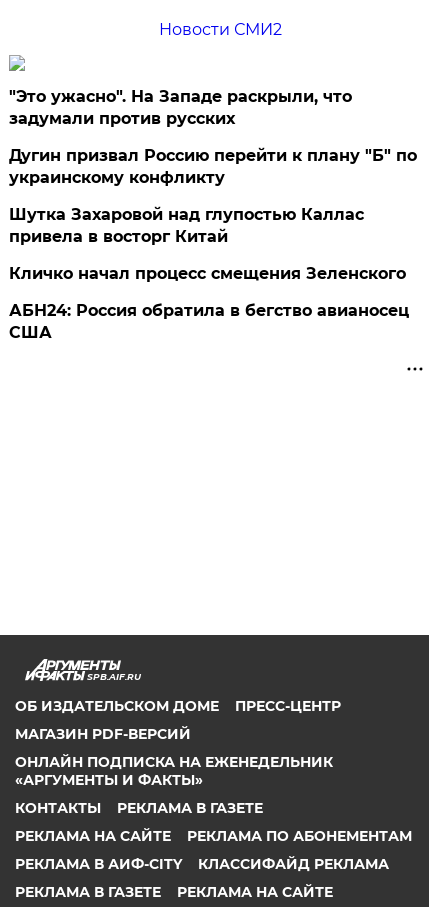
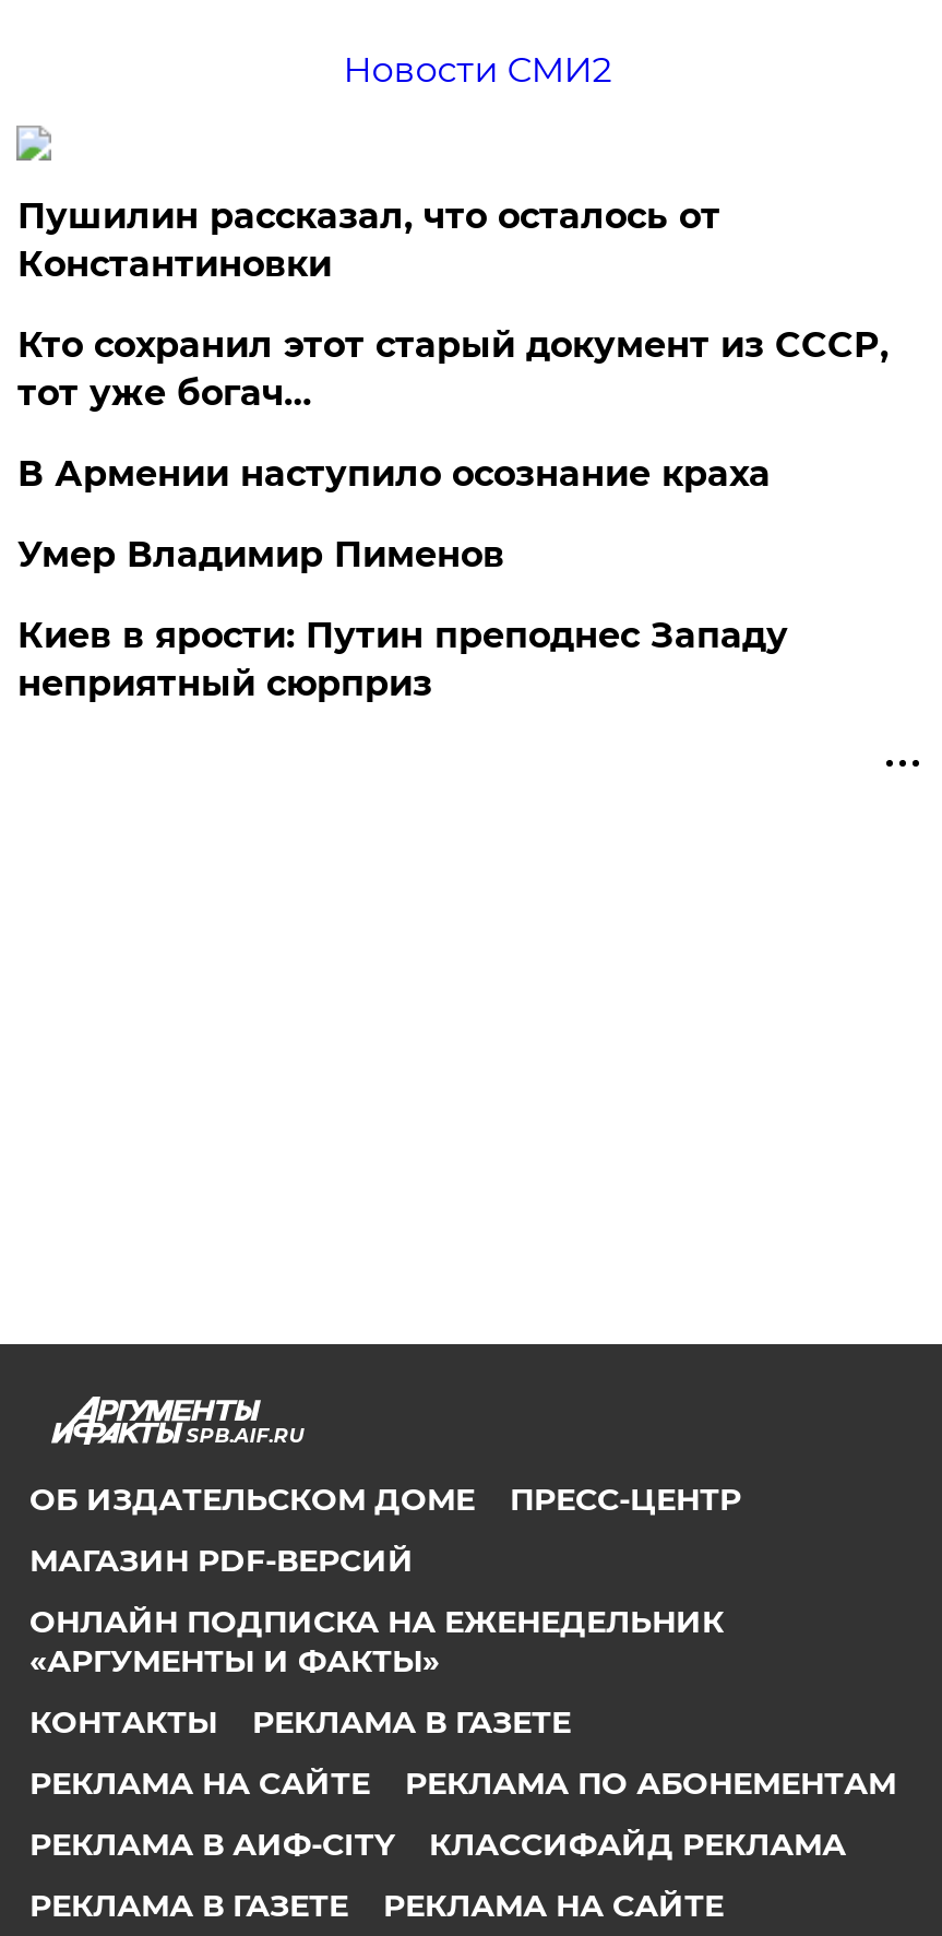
[9,87,352,128] "Это ужасно". На Западе раскрыли, что | задумали против русских -> [17,195,720,285] Пушилин рассказал, что осталось от | Константиновки
[9,146,417,187] Дугин призвал Россию перейти к плану "Б" по | украинскому конфликту -> [17,324,888,413] Кто сохранил этот старый документ из СССР, | тот уже богач…
[9,205,364,246] Шутка Захаровой над глупостью Каллас | привела в восторг Китай -> [17,453,770,494] В Армении наступило осознание краха
[9,264,406,283] Кличко начал процесс смещения Зеленского -> [17,534,504,575] Умер Владимир Пименов
[9,301,409,342] АБН24: Россия обратила в бегство авианосец | США -> [17,614,788,704] Киев в ярости: Путин преподнес Западу | неприятный сюрприз

